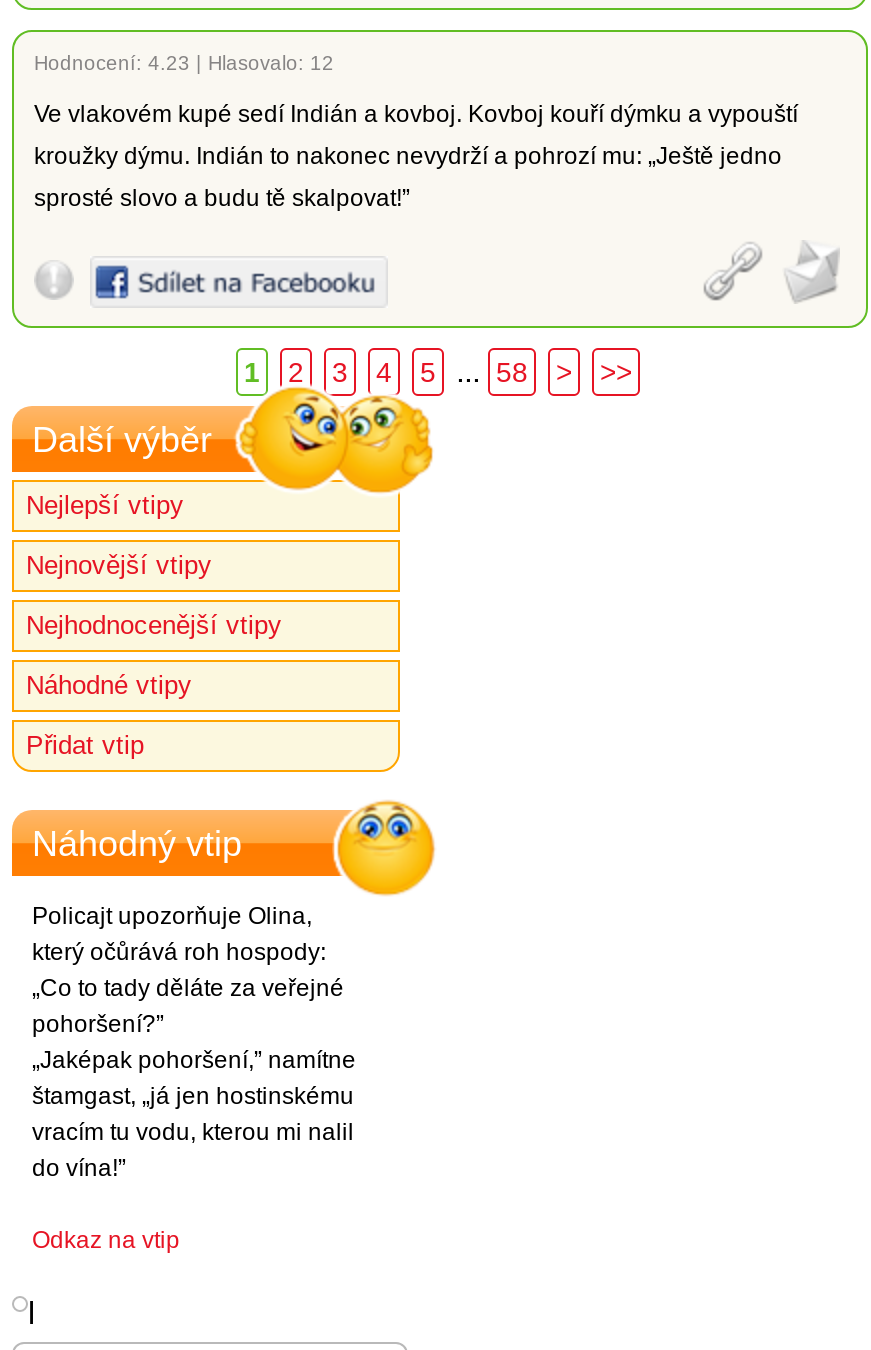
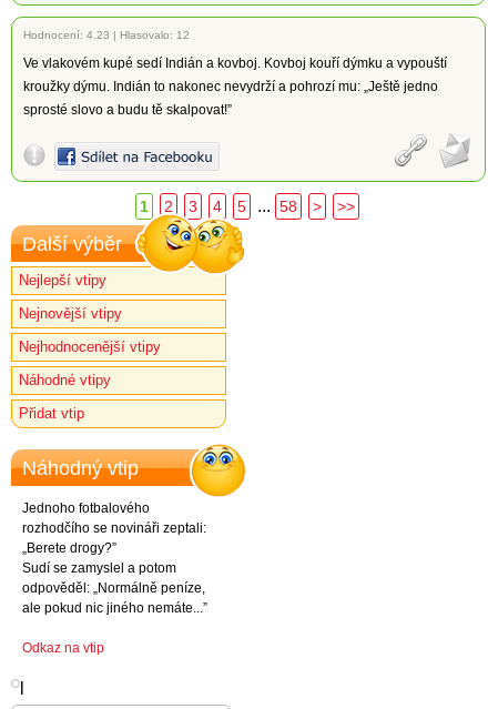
[32,902,356,1182] Policajt upozorňuje Olina, | který očůrává roh hospody: | „Co to tady děláte za veřejné | pohoršení?” | „Jaképak pohoršení,” namítne | štamgast, „já jen hostinskému | vracím tu vodu, kterou mi nalil | do vína!” -> [22,500,207,616] Jednoho fotbalového | rozhodčího se novináři zeptali: | „Berete drogy?” | Sudí se zamyslel a potom | odpověděl: „Normálně peníze, | ale pokud nic jiného nemáte...”

